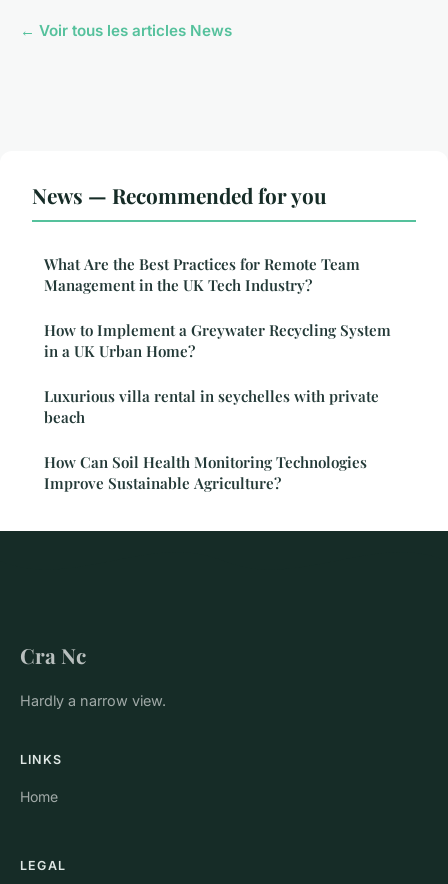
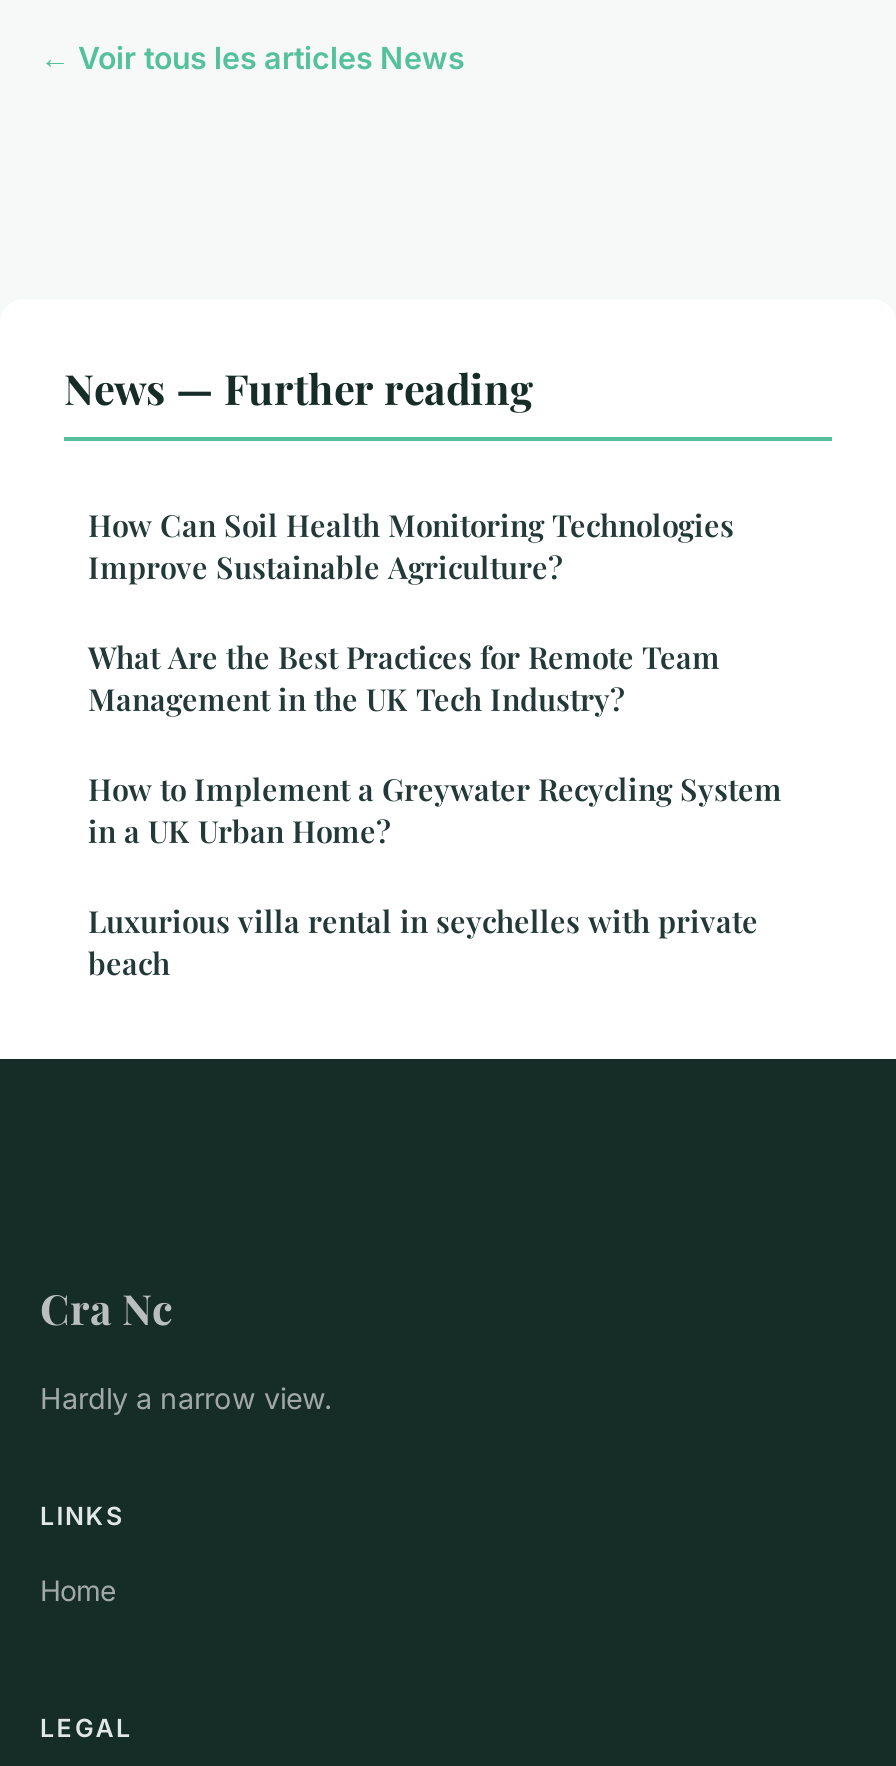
[32,181,327,209] News — Recommended for you -> [64,360,534,416] News — Further reading
moved [44,254,391,427] -> [88,638,782,984]: What Are the Best Practices for Remote Team | Management in the UK Tech Industry? | How to Implement a Greywater Recycling System | in a UK Urban Home? | Luxurious villa rental in seychelles with private | beach
moved [44,452,367,493] -> [88,506,734,588]: How Can Soil Health Monitoring Technologies | Improve Sustainable Agriculture?

